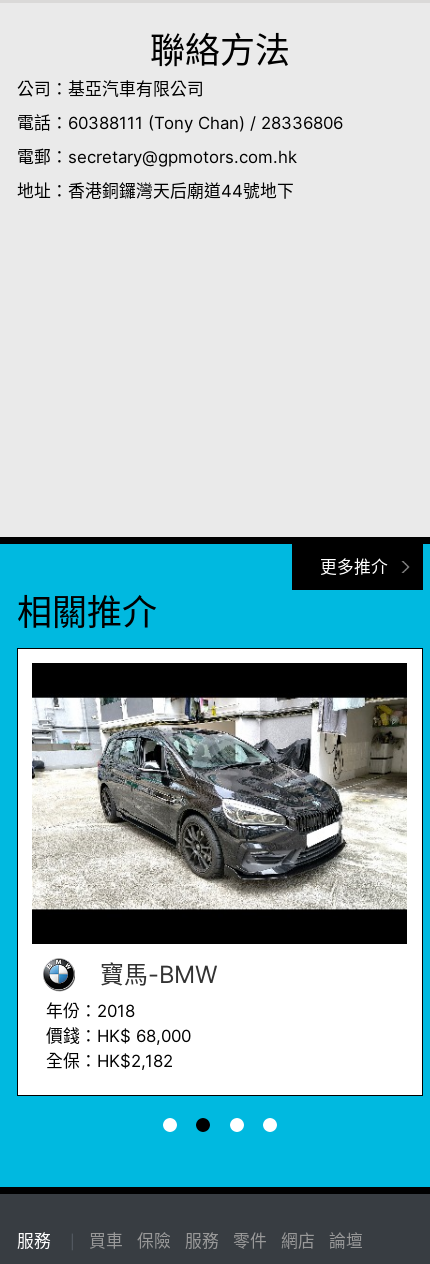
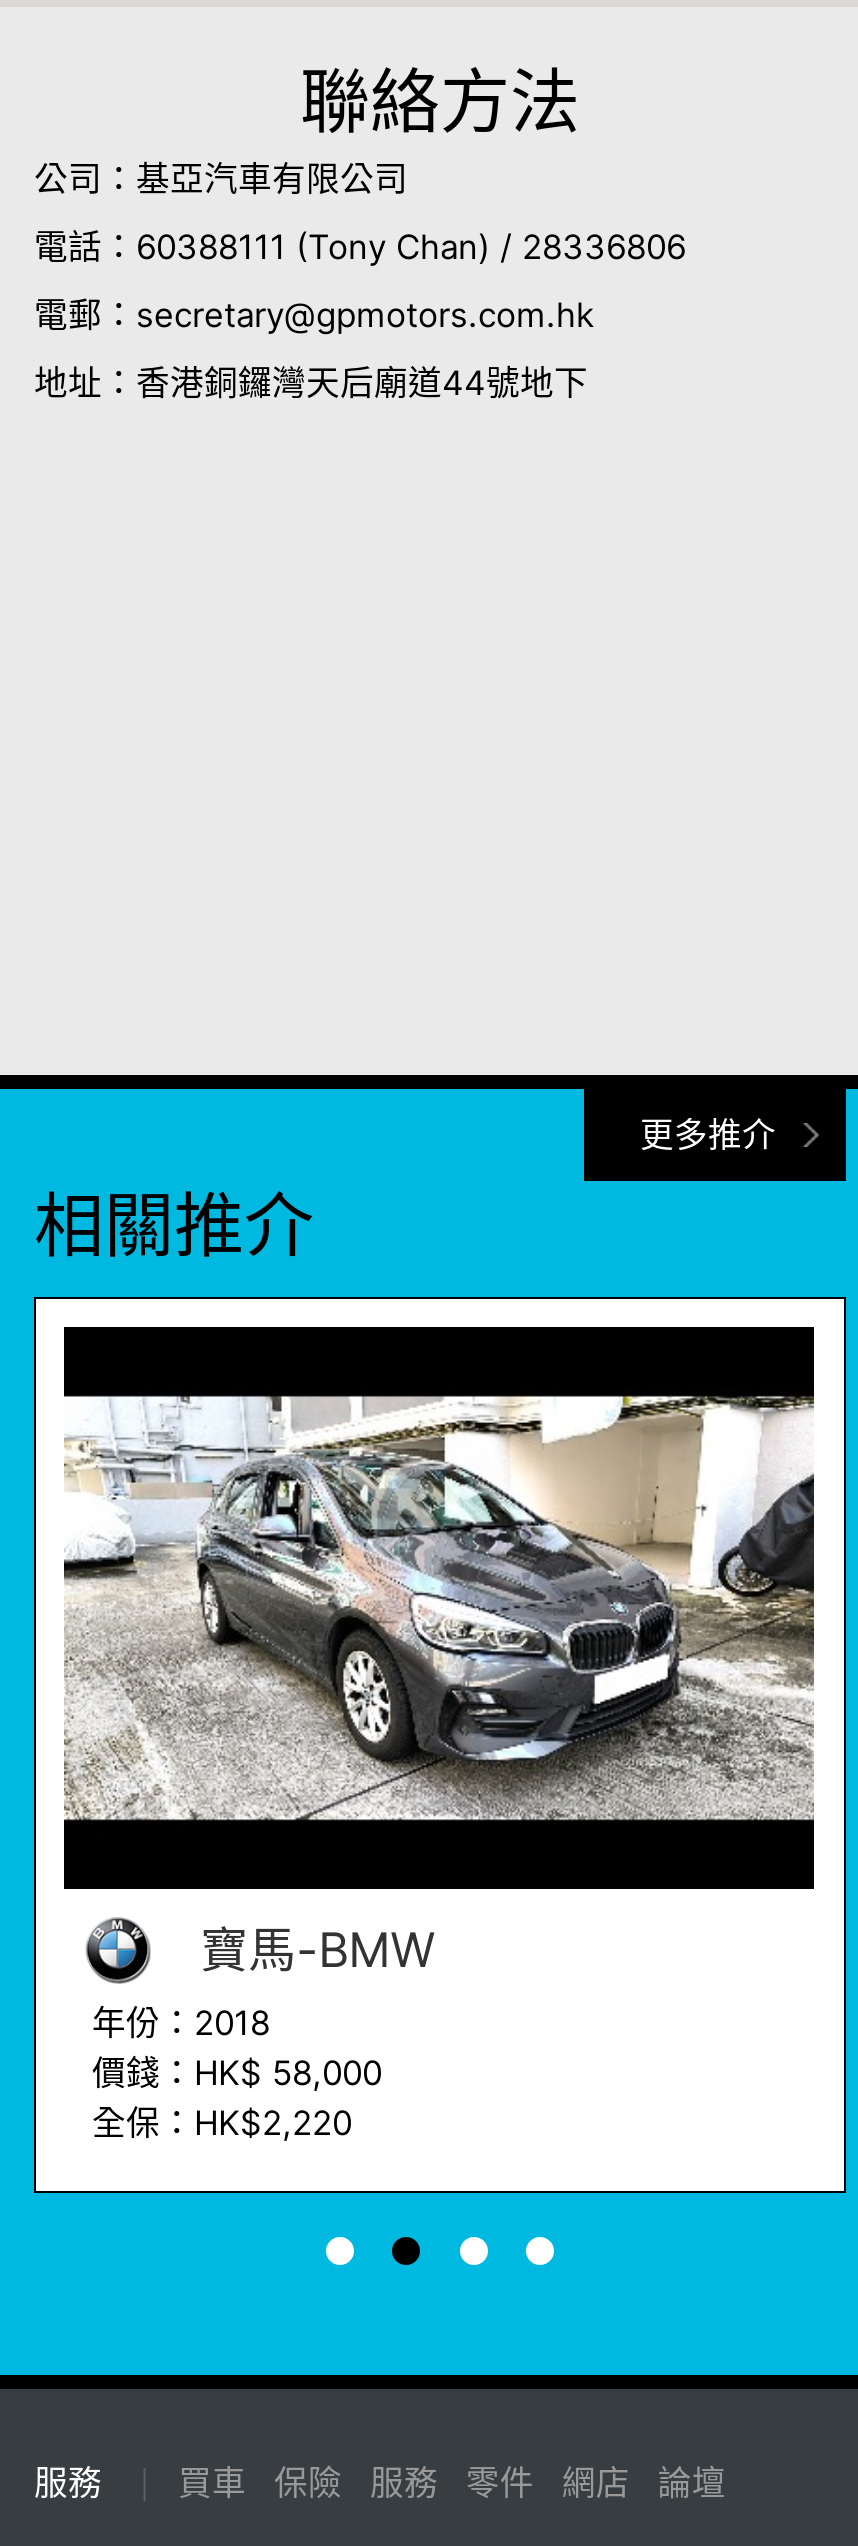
[31,697,408,909] [image] -> [62,1395,816,1821] [image]
[46,1026,191,1046] 價錢：HK$ 68,000 -> [92,2053,382,2093] 價錢：HK$ 58,000
[46,1051,173,1071] 全保：HK$2,182 -> [92,2103,352,2143] 全保：HK$2,220

